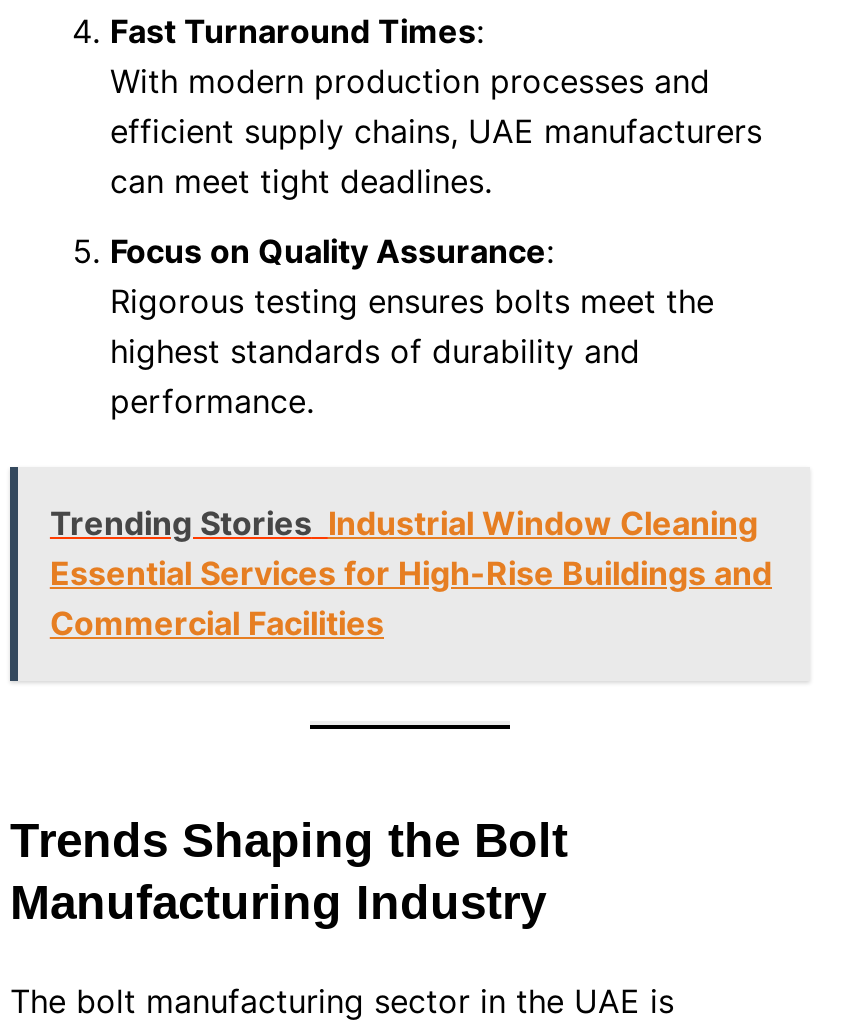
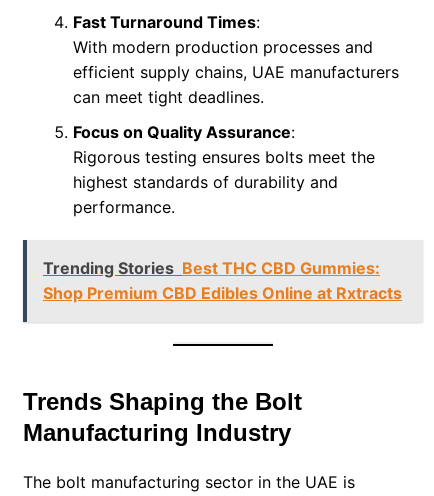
[50,503,772,643] Trending Stories Industrial Window Cleaning | Essential Services for High-Rise Buildings and | Commercial Facilities -> [43,258,402,303] Trending Stories Best THC CBD Gummies: | Shop Premium CBD Edibles Online at Rxtracts

